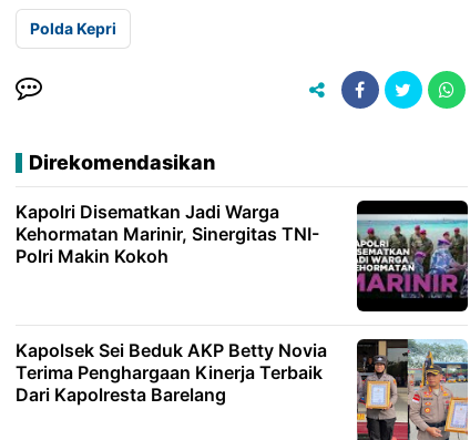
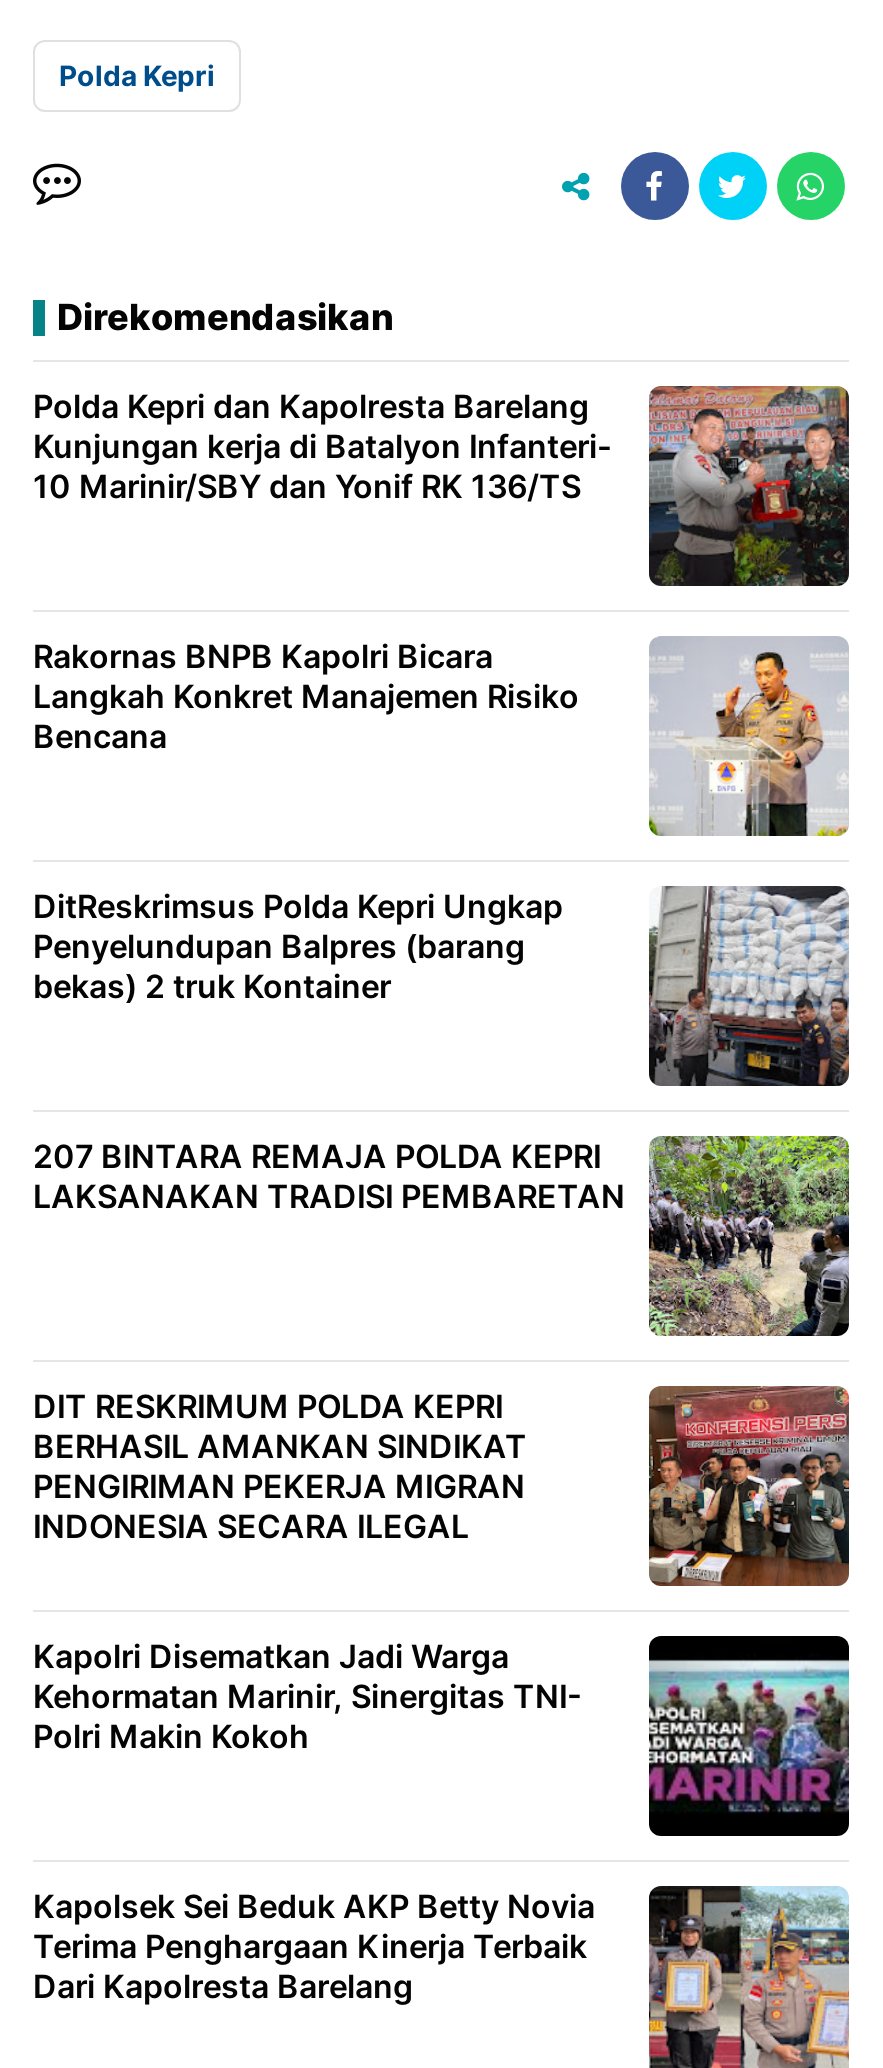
none -> [33,384,851,588] [image] | Polda Kepri dan Kapolresta Barelang | Kunjungan kerja di Batalyon Infanteri- | 10 Marinir/SBY dan Yonif RK 136/TS
none -> [33,636,847,838] [image] | Rakornas BNPB Kapolri Bicara | Langkah Konkret Manajemen Risiko | Bencana
none -> [33,886,563,1006] DitReskrimsus Polda Kepri Ungkap | Penyelundupan Balpres (barang | bekas) 2 truk Kontainer
none -> [33,884,849,1216] [image] | 207 BINTARA REMAJA POLDA KEPRI | LAKSANAKAN TRADISI PEMBARETAN
none -> [33,1386,527,1546] DIT RESKRIMUM POLDA KEPRI | BERHASIL AMANKAN SINDIKAT | PENGIRIMAN PEKERJA MIGRAN | INDONESIA SECARA ILEGAL
none -> [647,1384,851,1588] [image]
none -> [649,1134,851,1338] [image]

